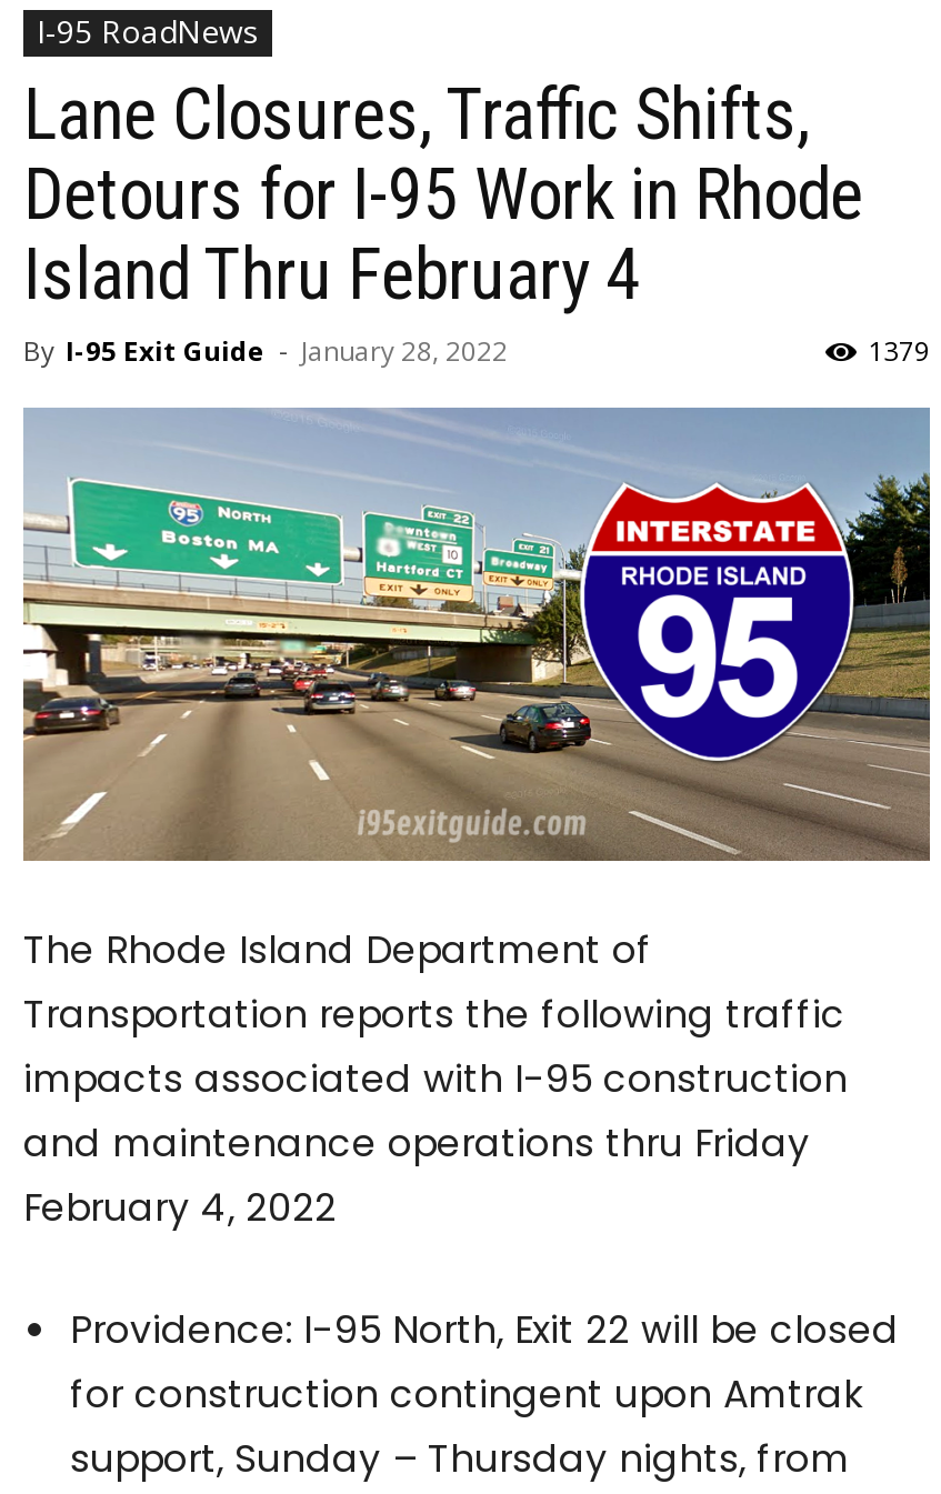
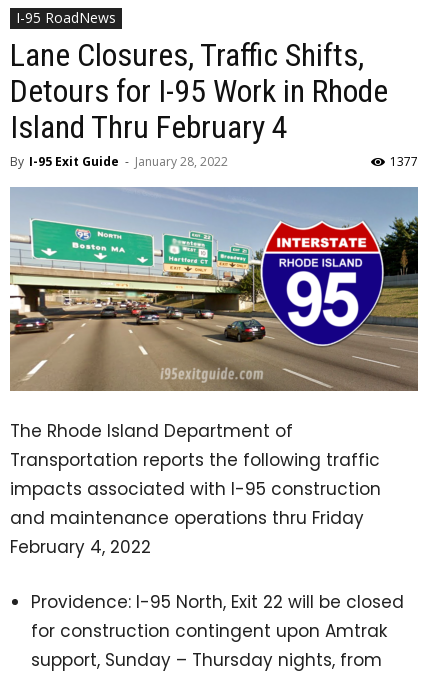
[868,332,930,370] 1379 -> [390,153,418,170] 1377

